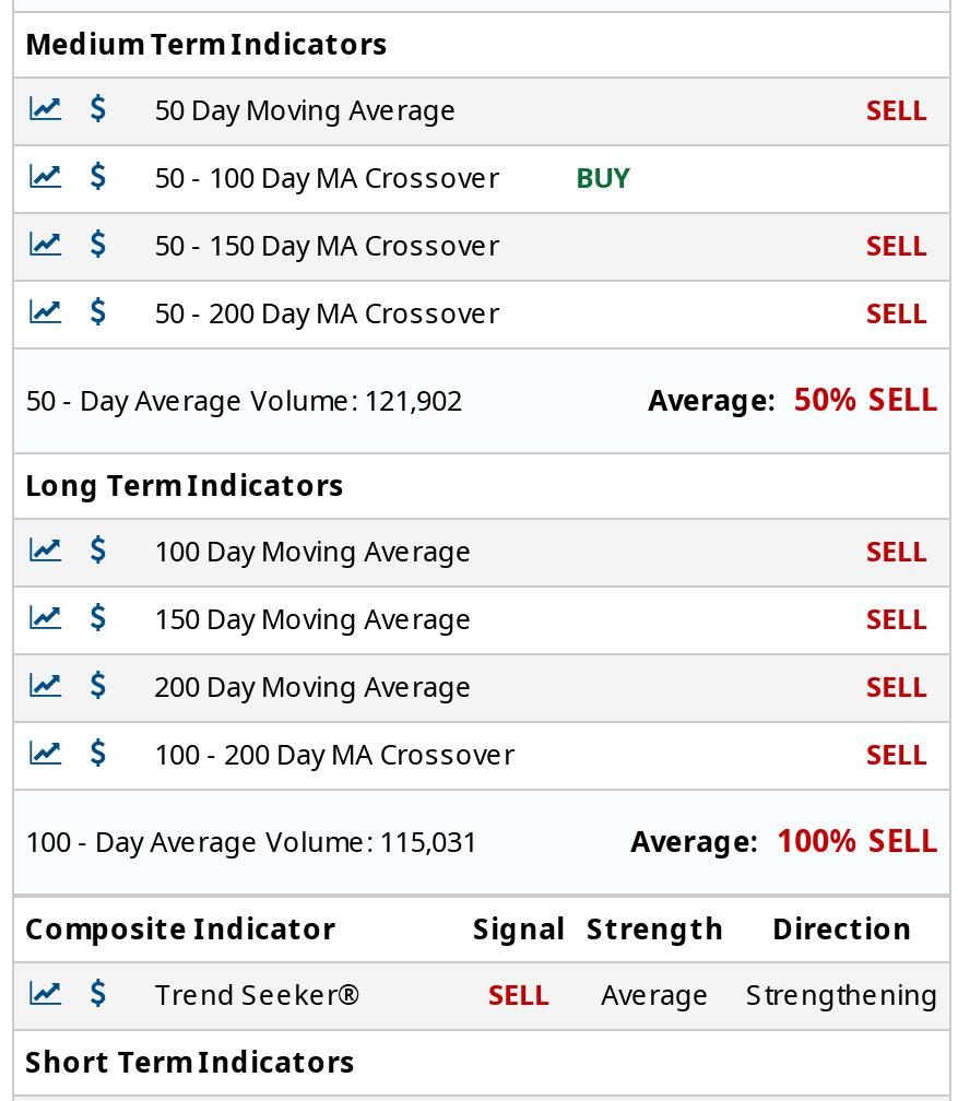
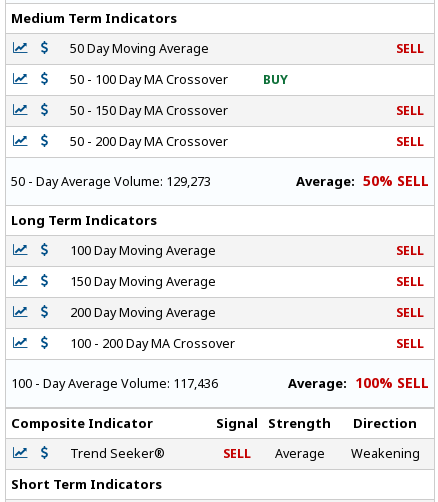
[25,383,462,420] 50 - Day Average Volume: 121,902 -> [11,173,211,190] 50 - Day Average Volume: 129,273
[25,824,478,861] 100 - Day Average Volume: 115,031 -> [11,375,218,392] 100 - Day Average Volume: 117,436
[746,977,939,1014] Strengthening -> [351,445,420,462] Weakening

